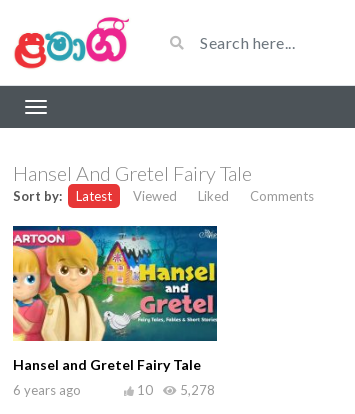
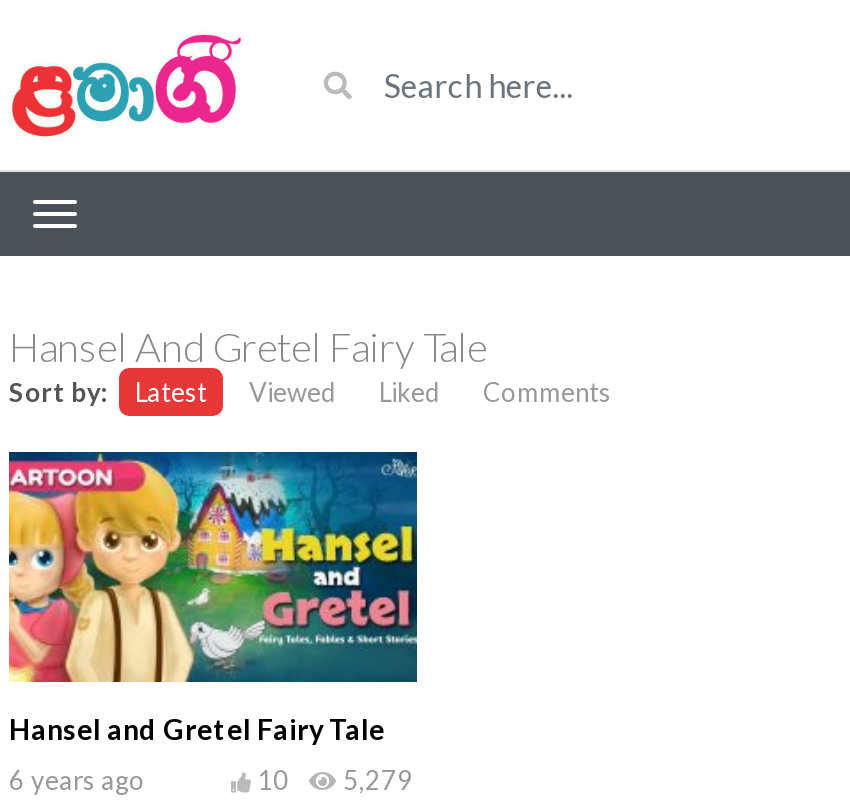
[137,382,215,398] 10 5,278 -> [257,764,413,796] 10 5,279

